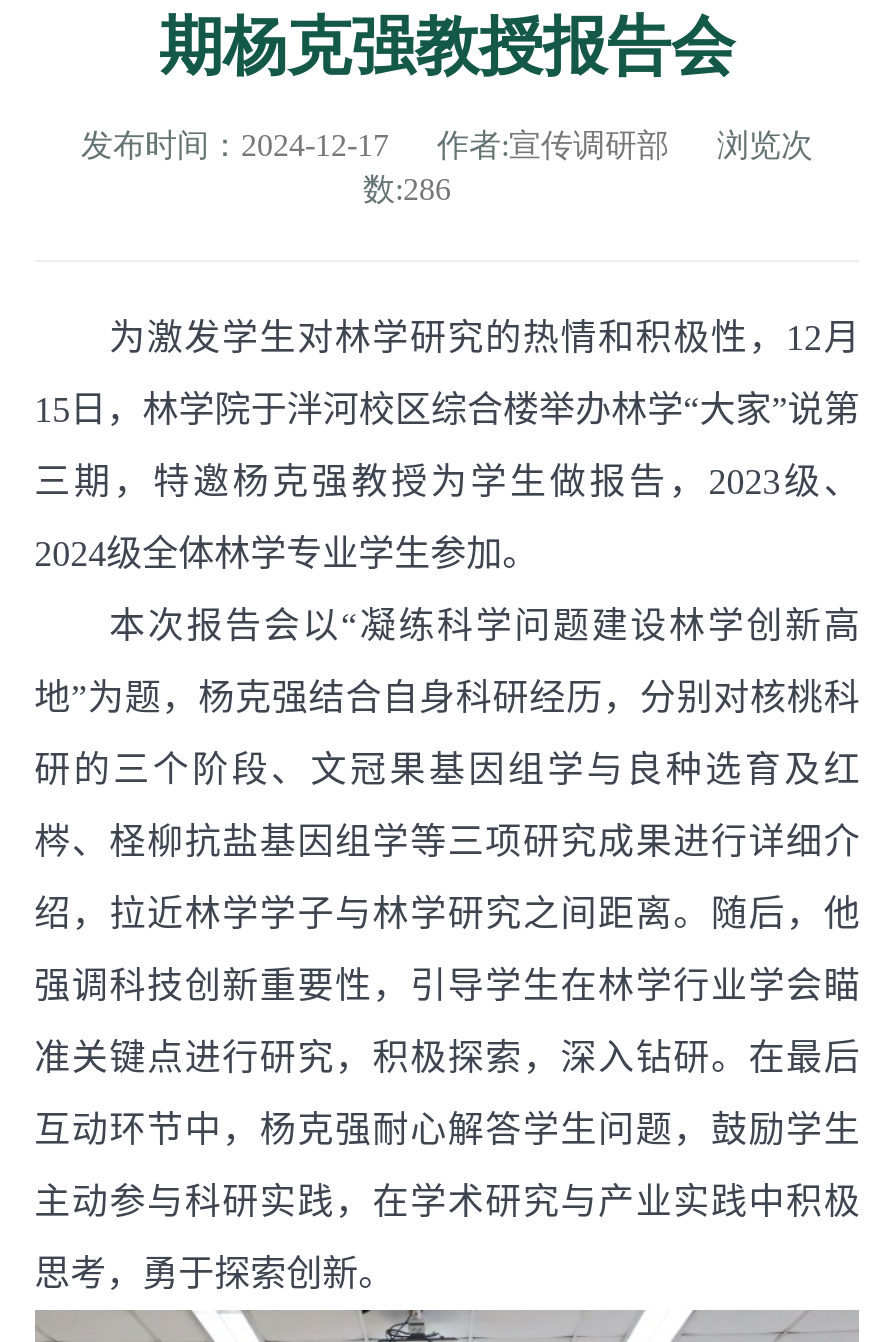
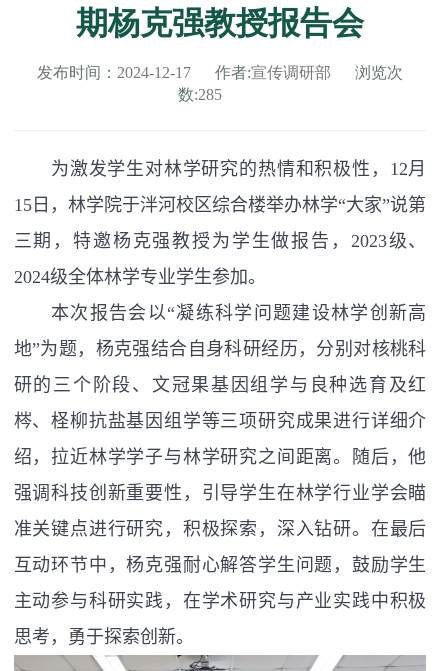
[363,172,451,206] 数:286 -> [178,86,222,103] 数:285

